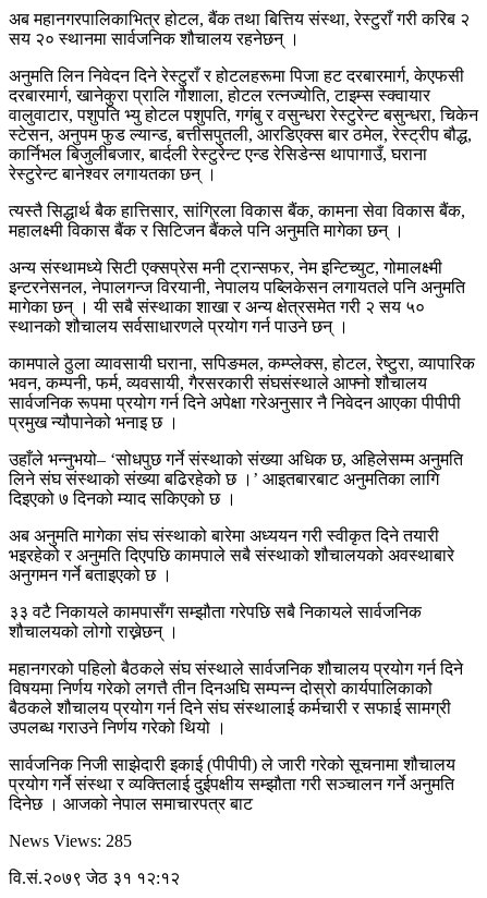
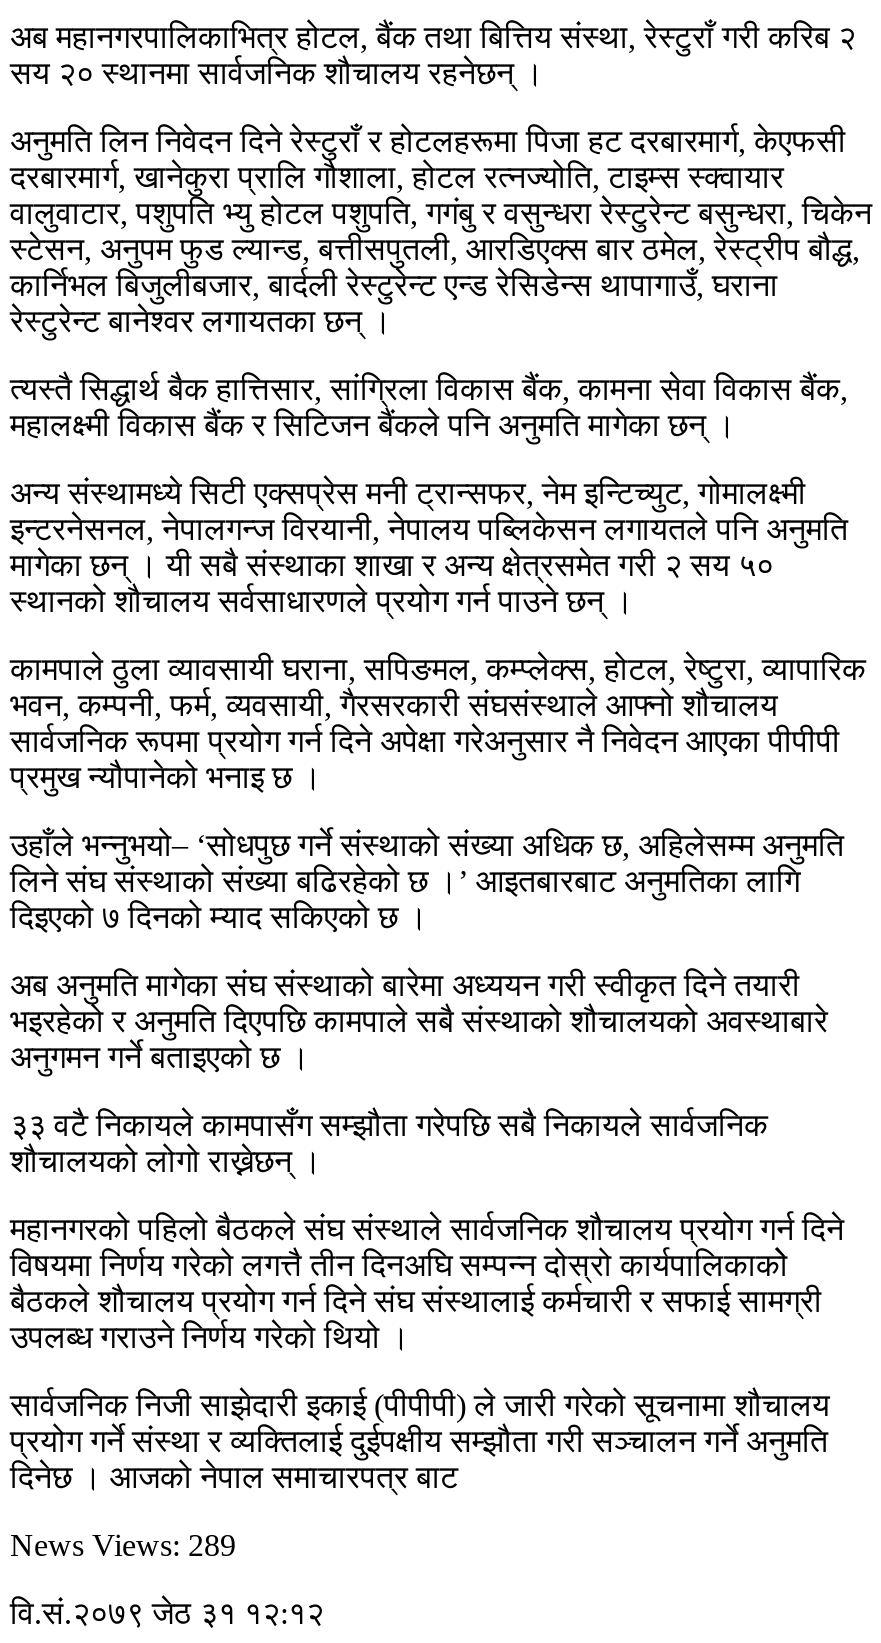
[9,832,132,850] News Views: 285 -> [10,1529,236,1563] News Views: 289

